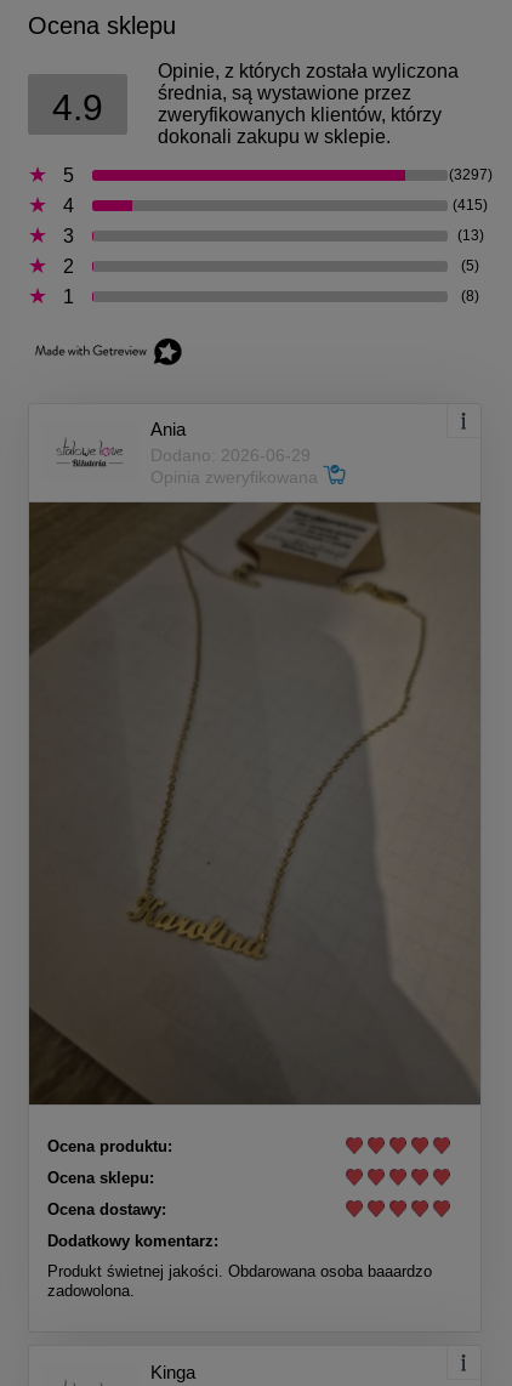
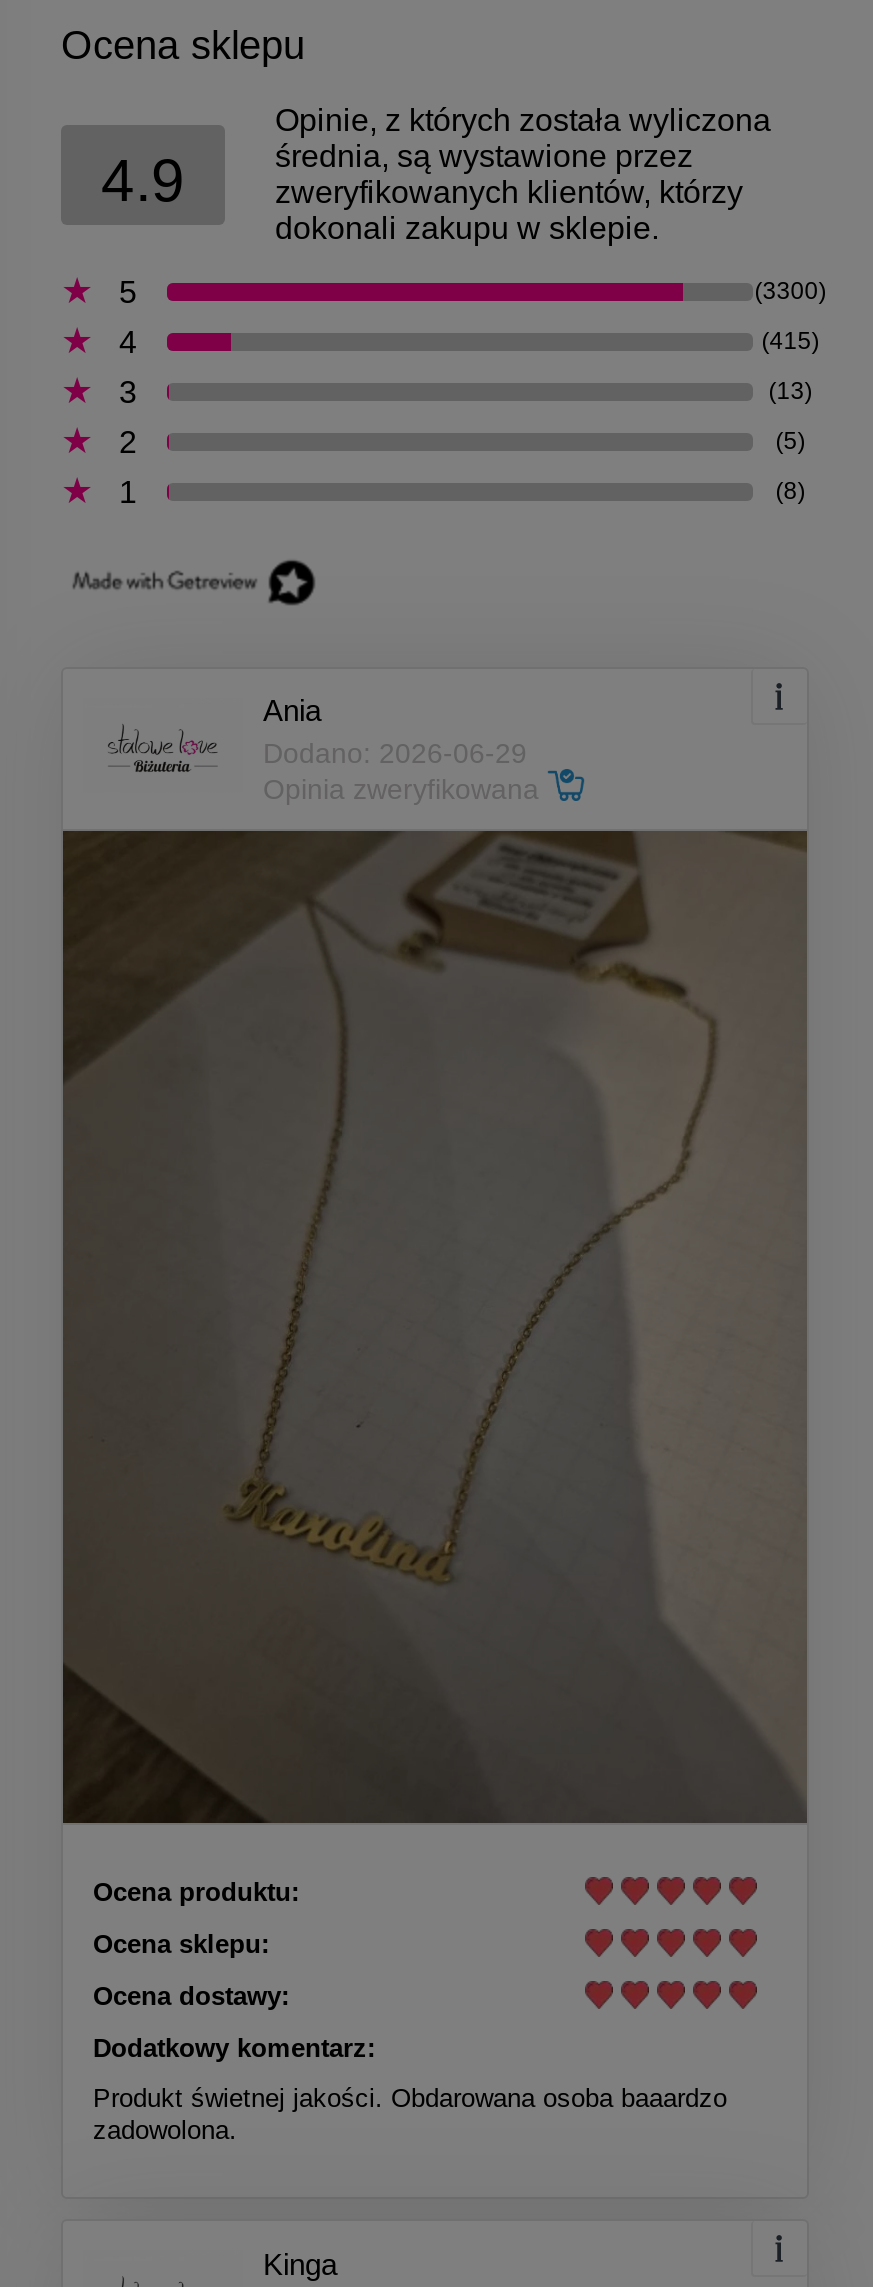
[449,166,492,183] (3297) -> [755,276,827,304] (3300)

